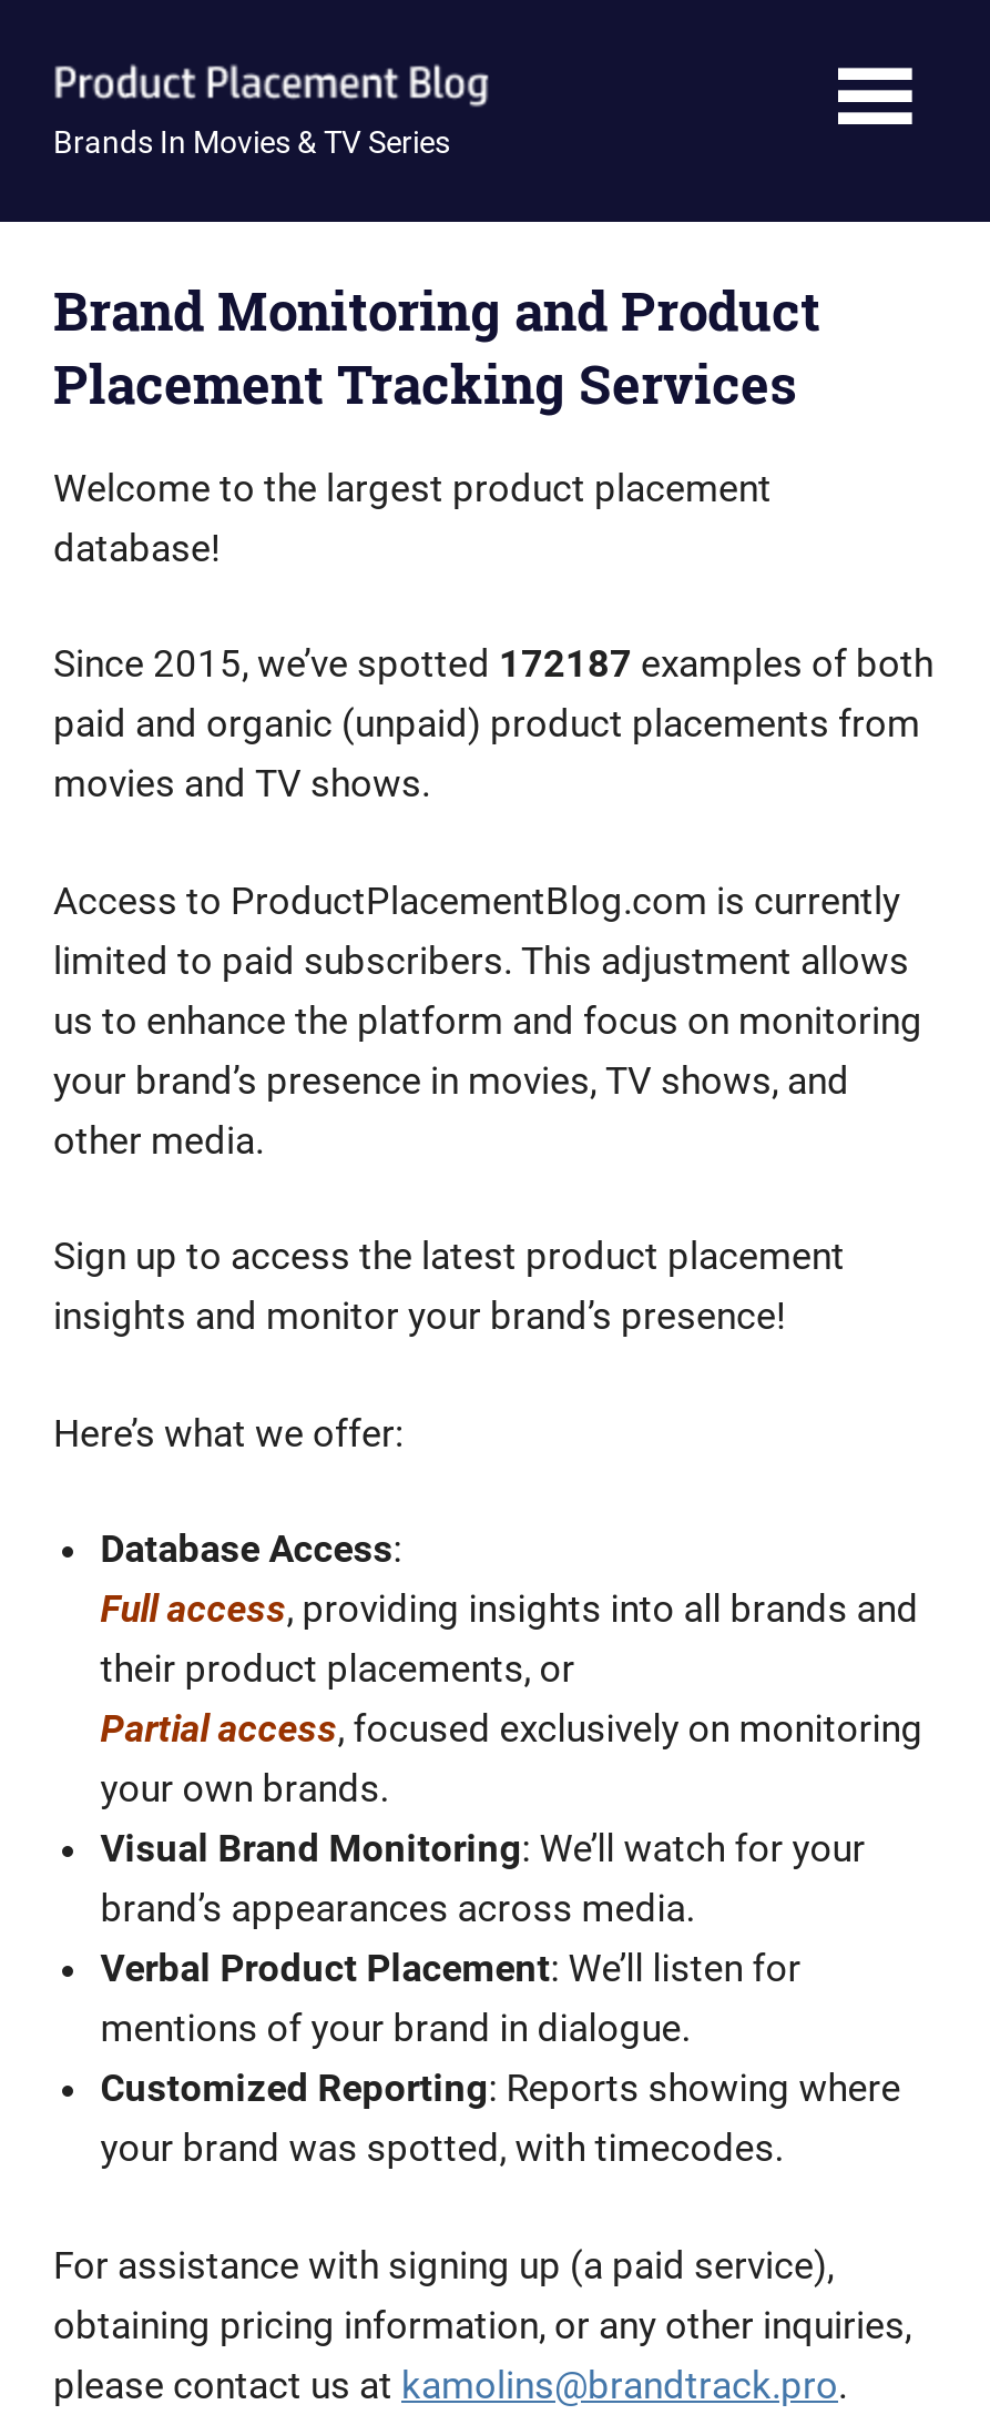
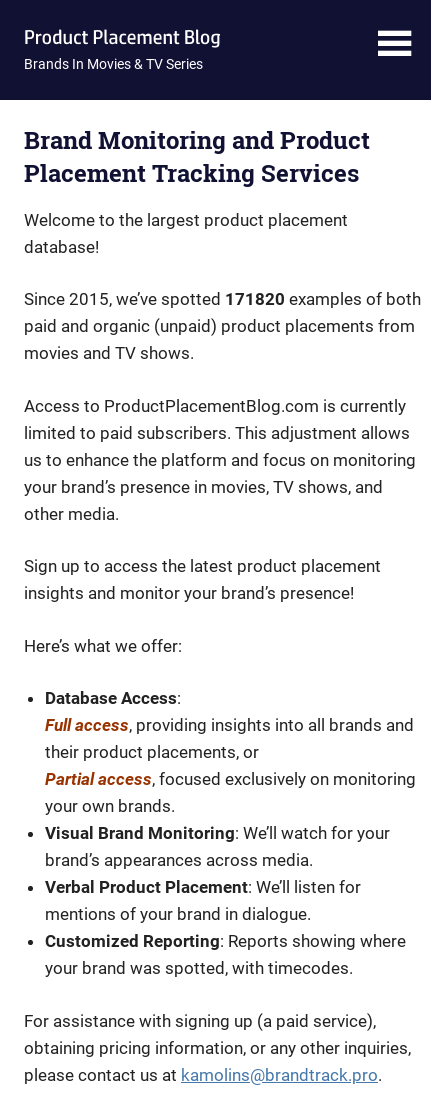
[53,641,933,686] Since 2015, we’ve spotted 172187 examples of both -> [24,289,421,309] Since 2015, we’ve spotted 171820 examples of both

